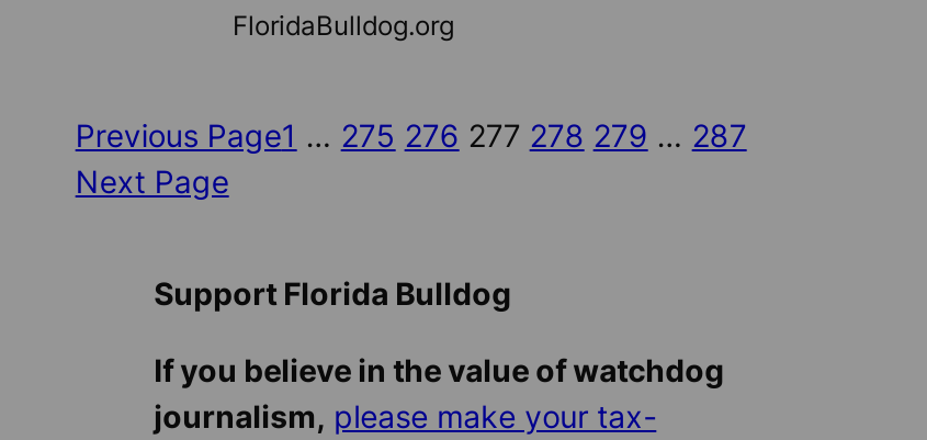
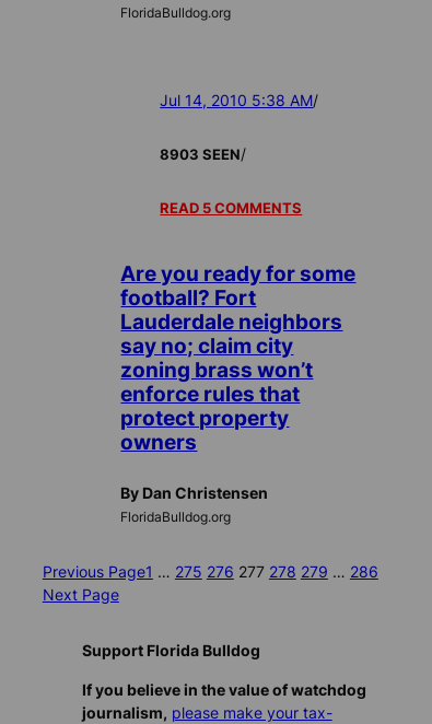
[75,116,747,153] Previous Page1 … 275 276 277 278 279 … 287 -> [42,91,378,581] Jul 14, 2010 5:38 AM/ | 8903 SEEN/ | READ 5 COMMENTS | Are you ready for some | football? Fort | Lauderdale neighbors | say no; claim city | zoning brass won’t | enforce rules that | protect property | owners | By Dan Christensen | FloridaBulldog.org | Previous Page1 … 275 276 277 278 279 … 286

